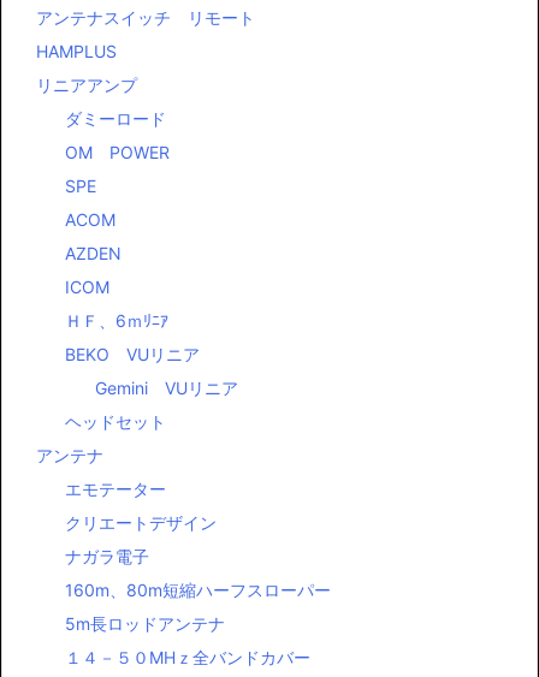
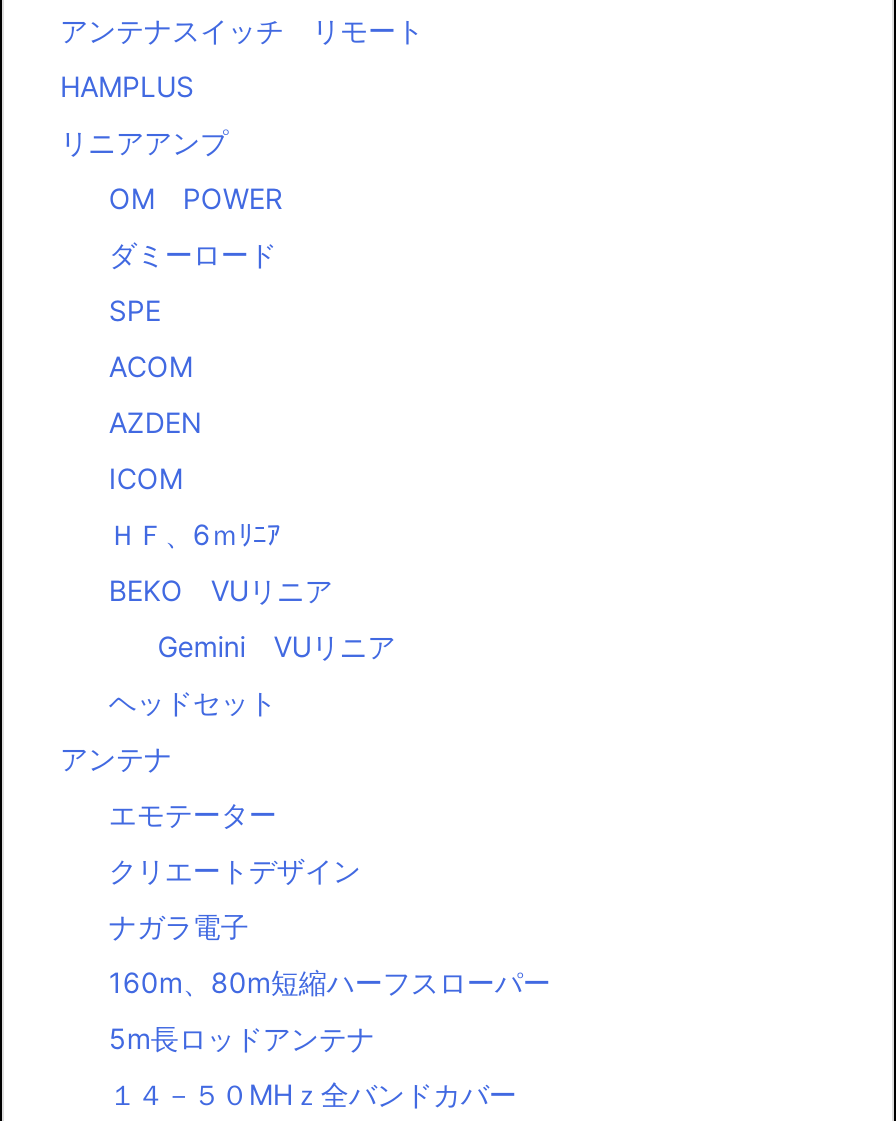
moved [65,109,167,129] -> [109,236,277,270]: ダミーロード
moved [65,142,170,163] -> [109,180,283,214]: OM POWER

